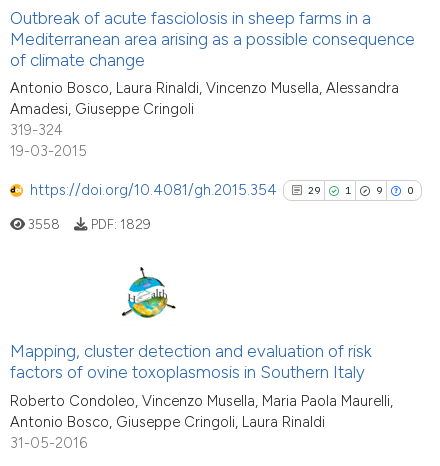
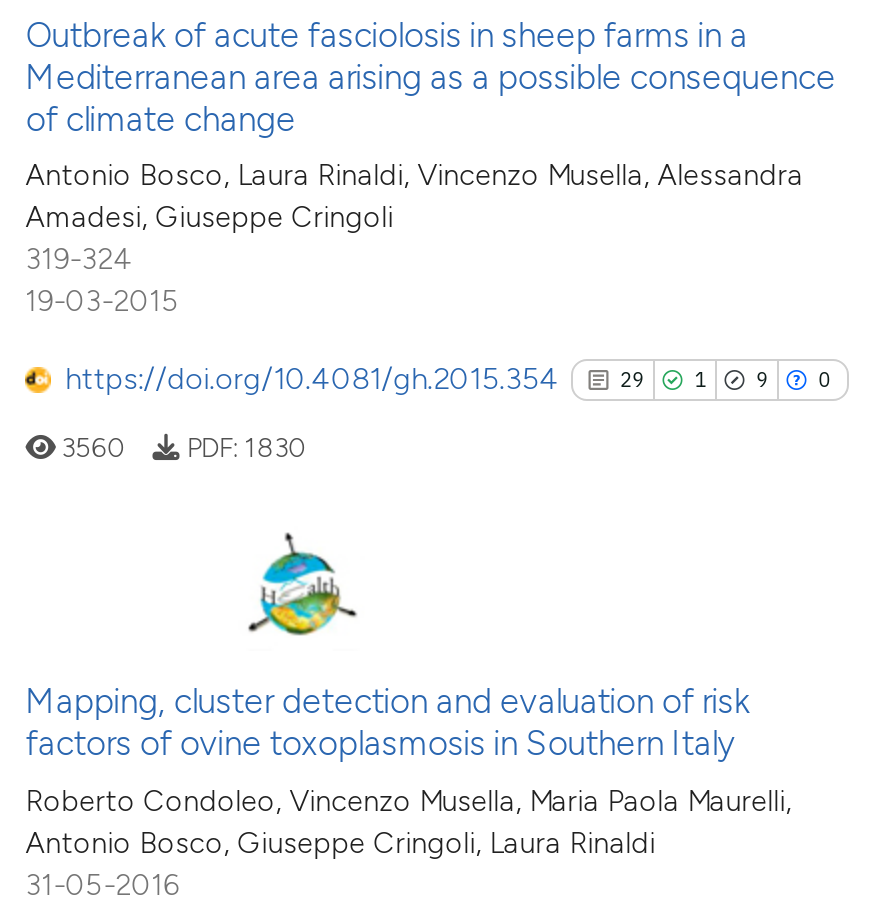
[25,216,60,232] 3558 -> [55,431,125,463] 3560
[88,216,151,232] PDF: 1829 -> [180,431,306,463] PDF: 1830

